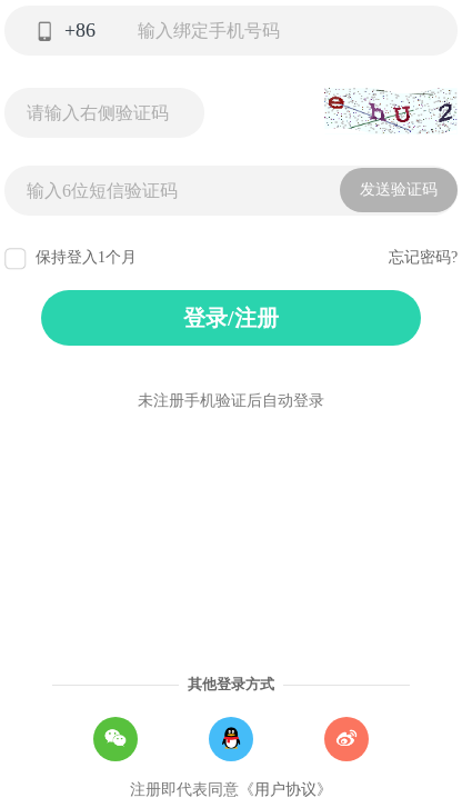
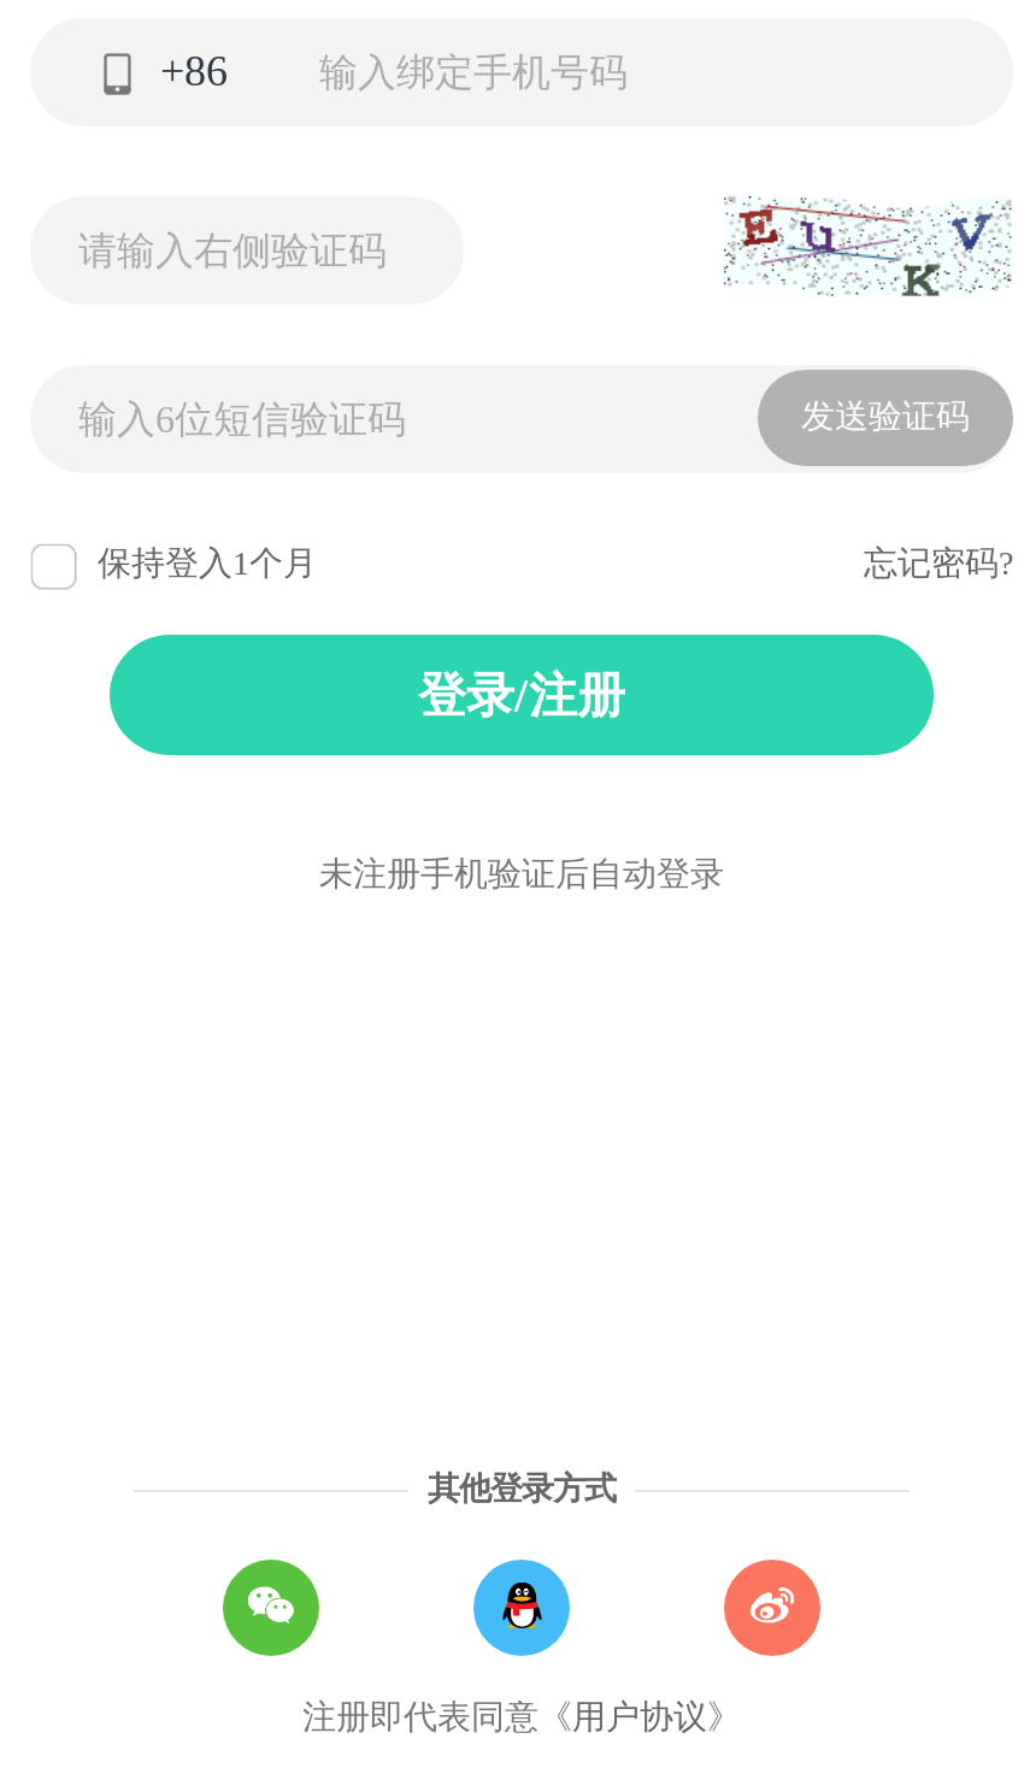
[327,89,453,133] [image] -> [729,199,1011,297] [image]

